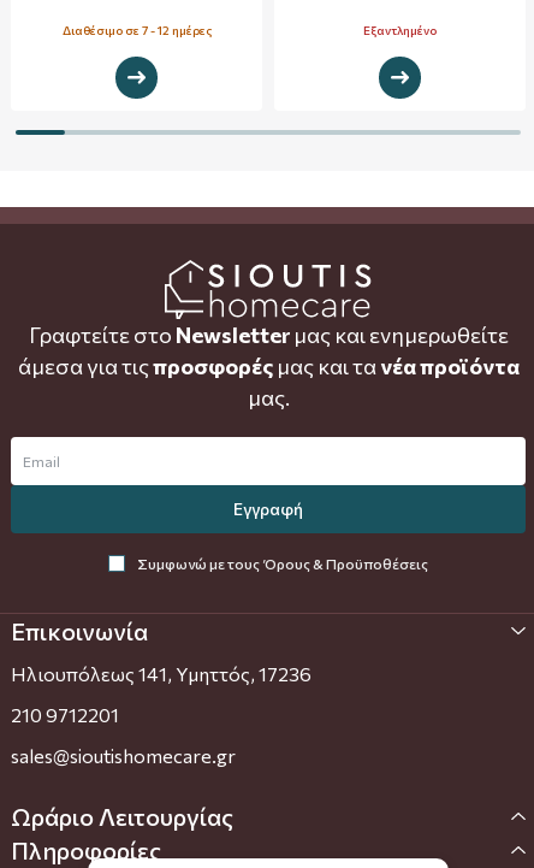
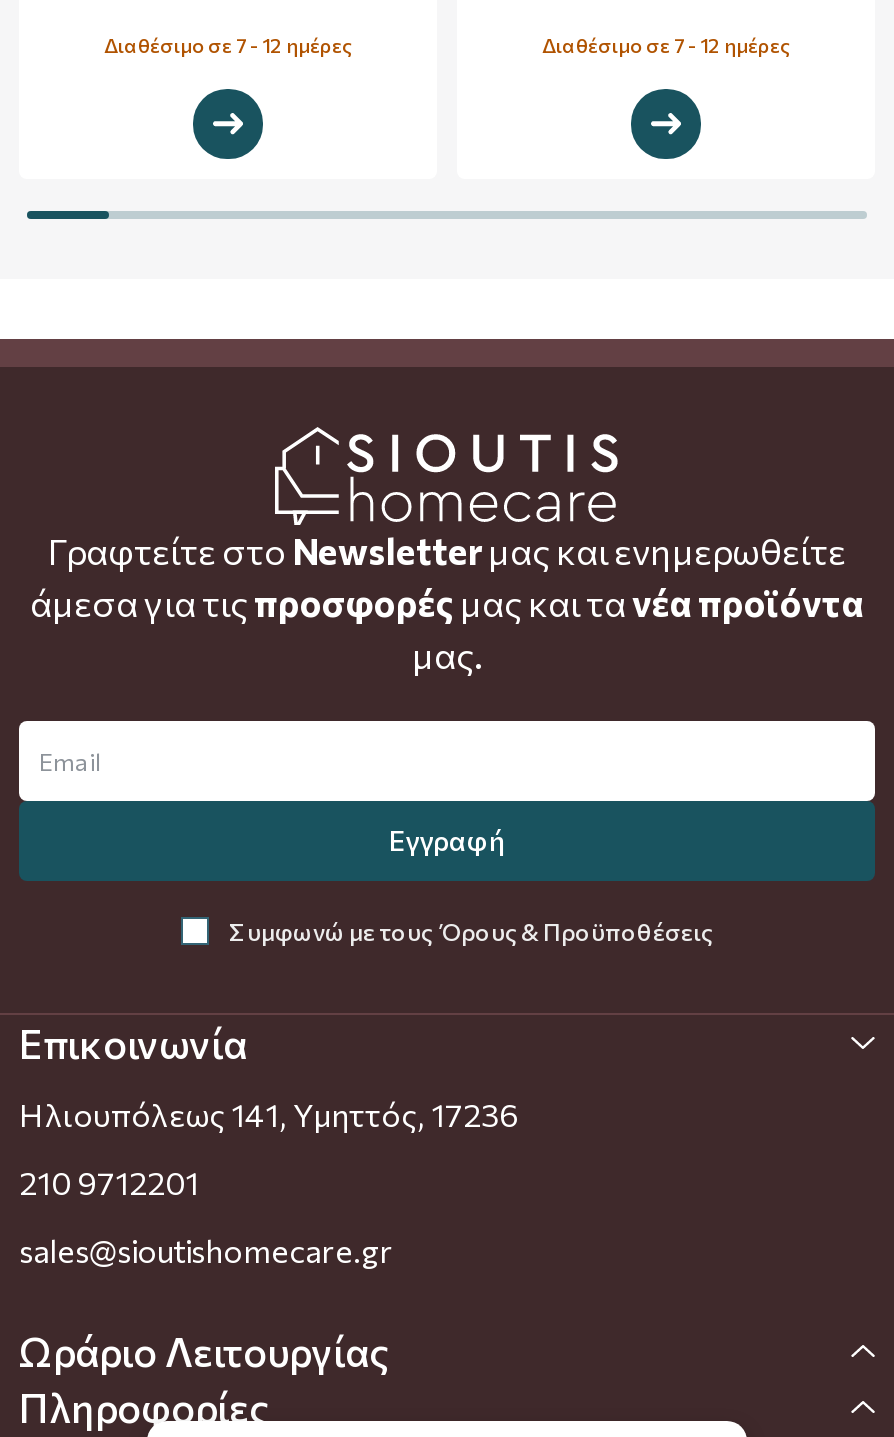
[363,23,437,37] Εξαντλημένο -> [542,33,790,57] Διαθέσιμο σε 7 - 12 ημέρες

